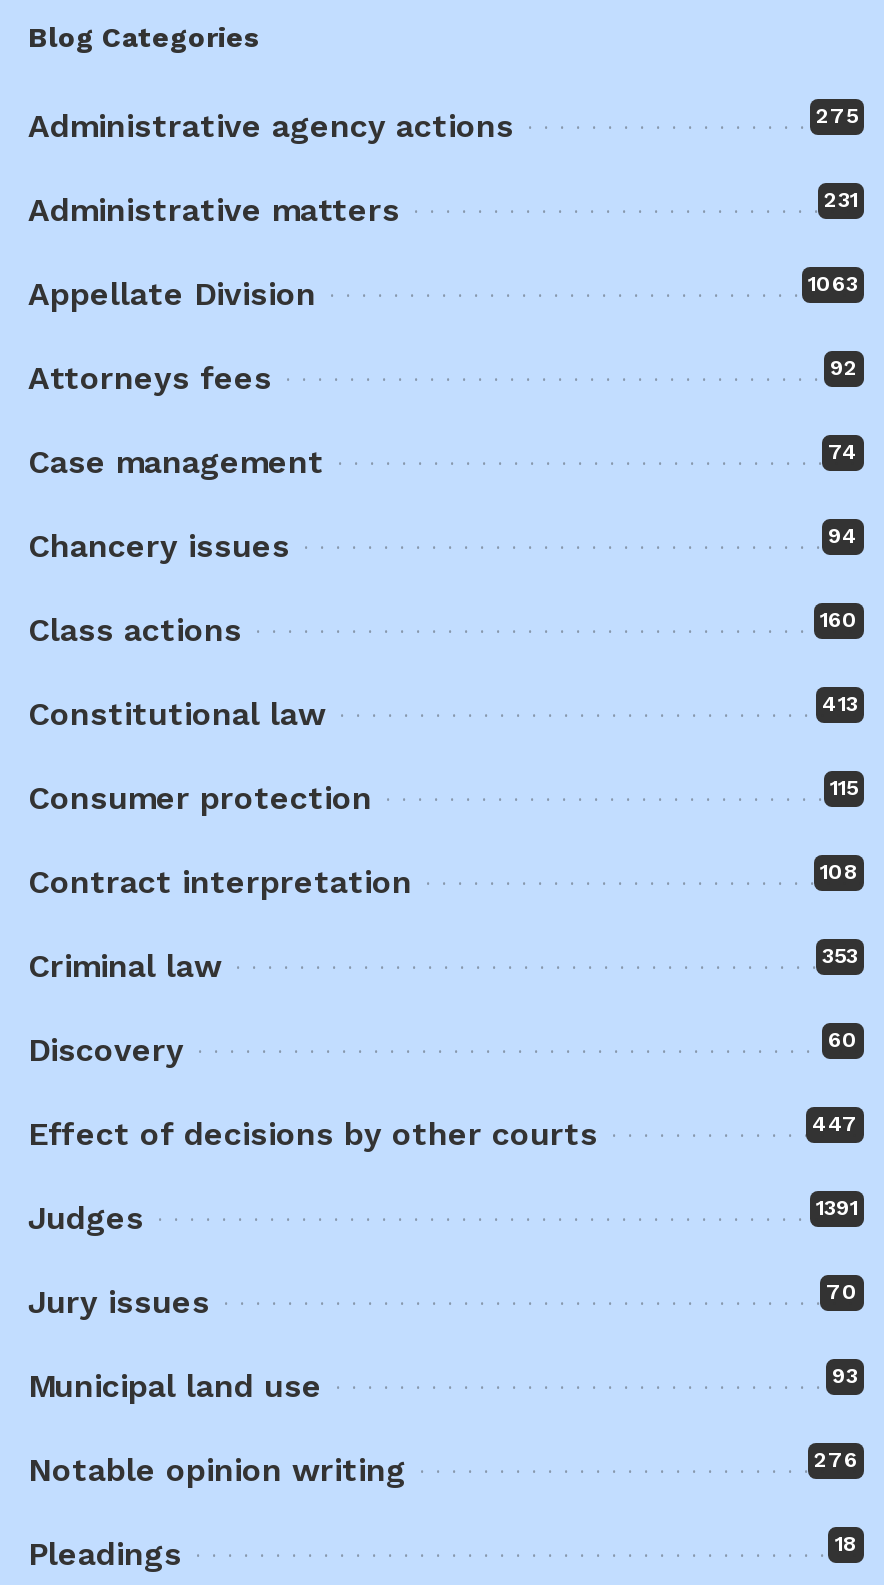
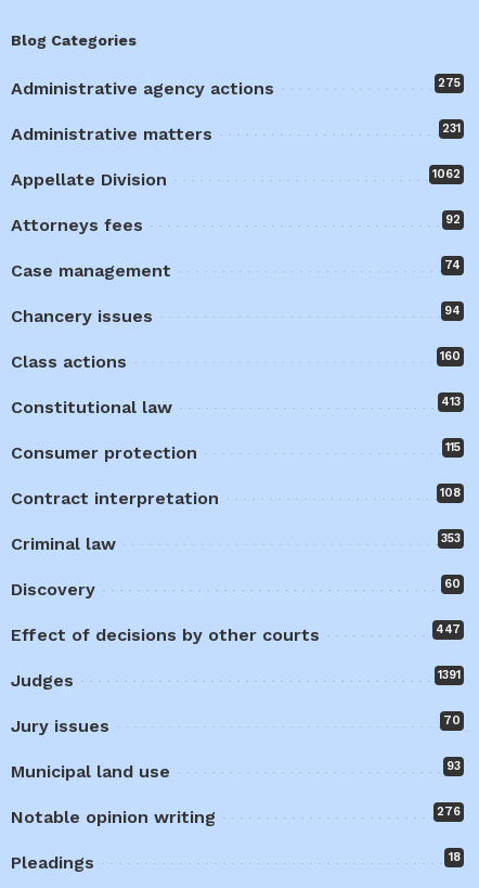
[808,271,858,297] 1063 -> [432,167,461,181] 1062

